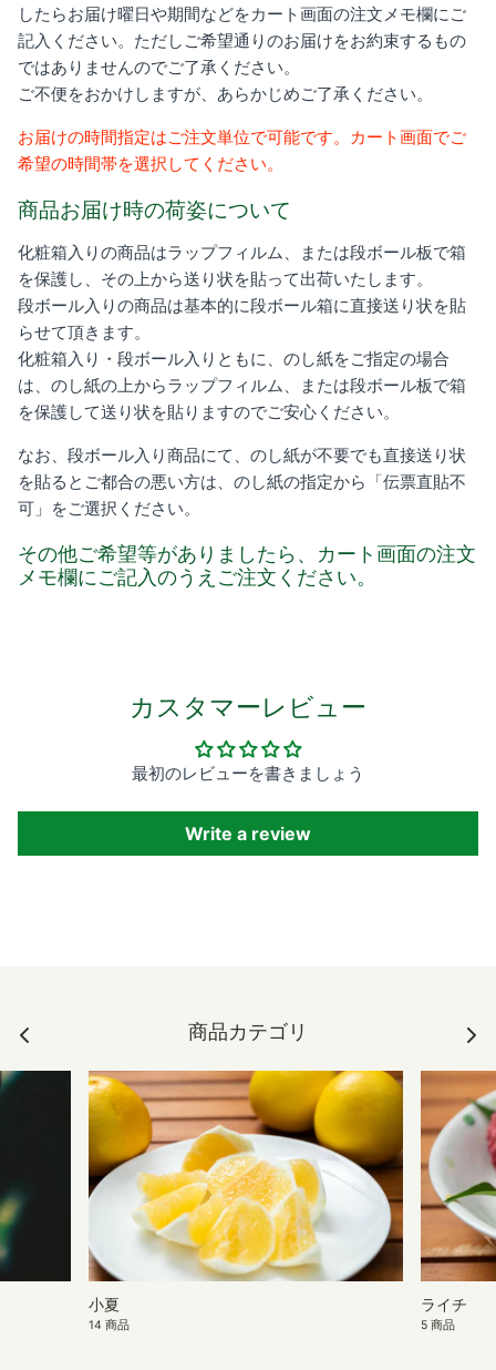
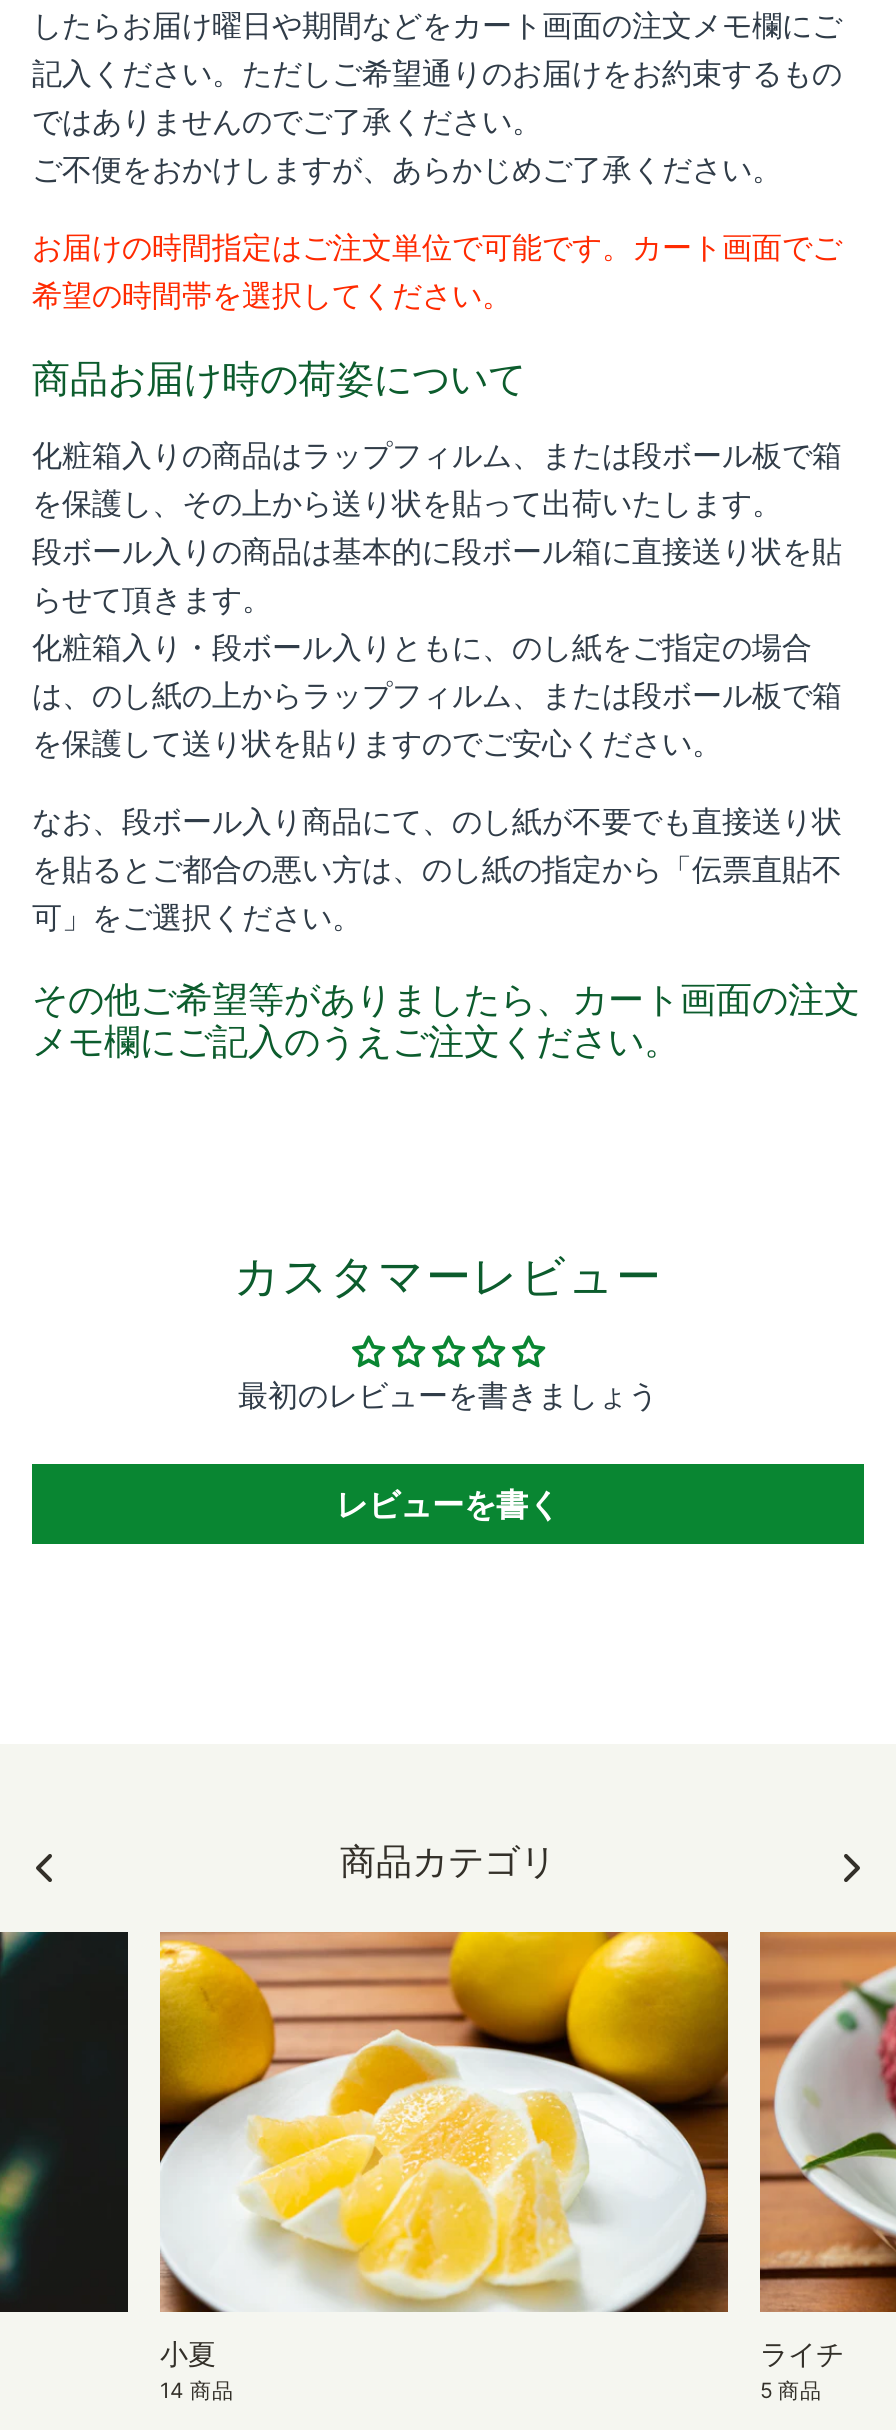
[185,823,311,845] Write a review -> [336,1485,560,1525] レビューを書く

